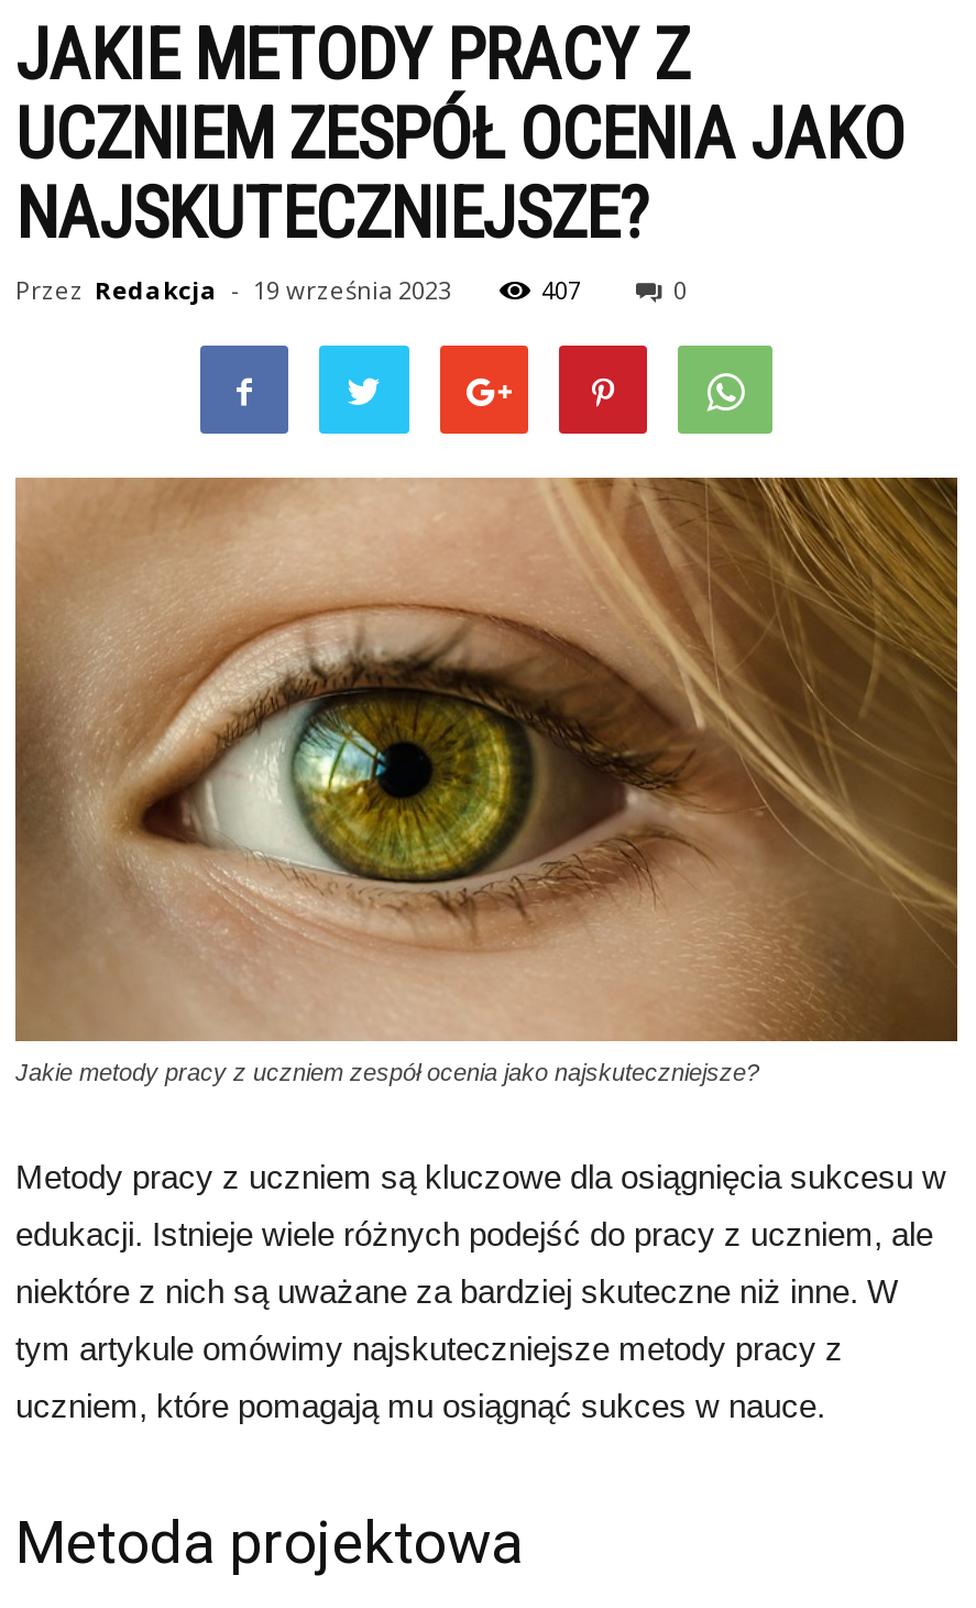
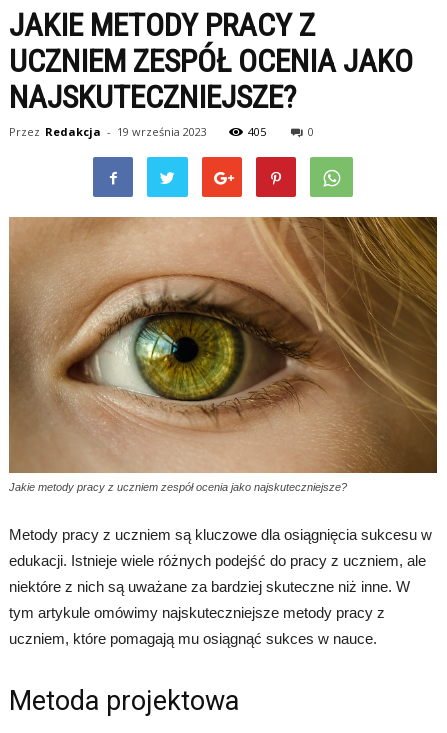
[541,273,581,306] 407 -> [248,124,266,139] 405

